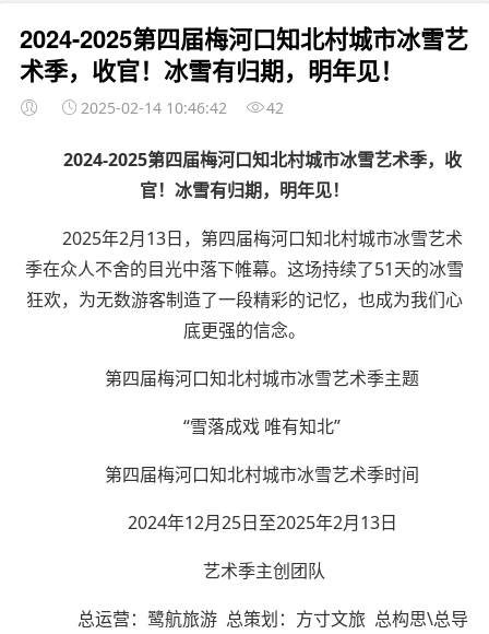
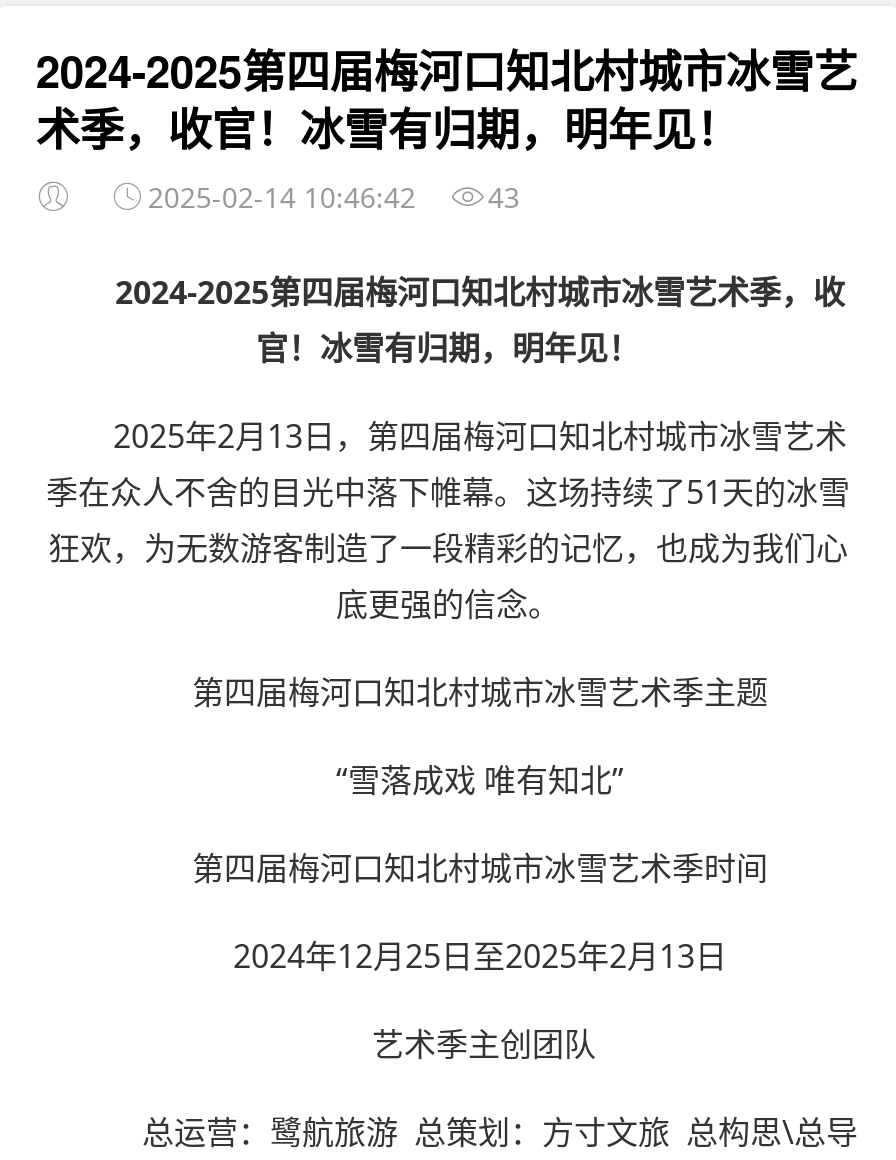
[81,97,284,118] 2025-02-14 10:46:42 42 -> [148,178,520,216] 2025-02-14 10:46:42 43

